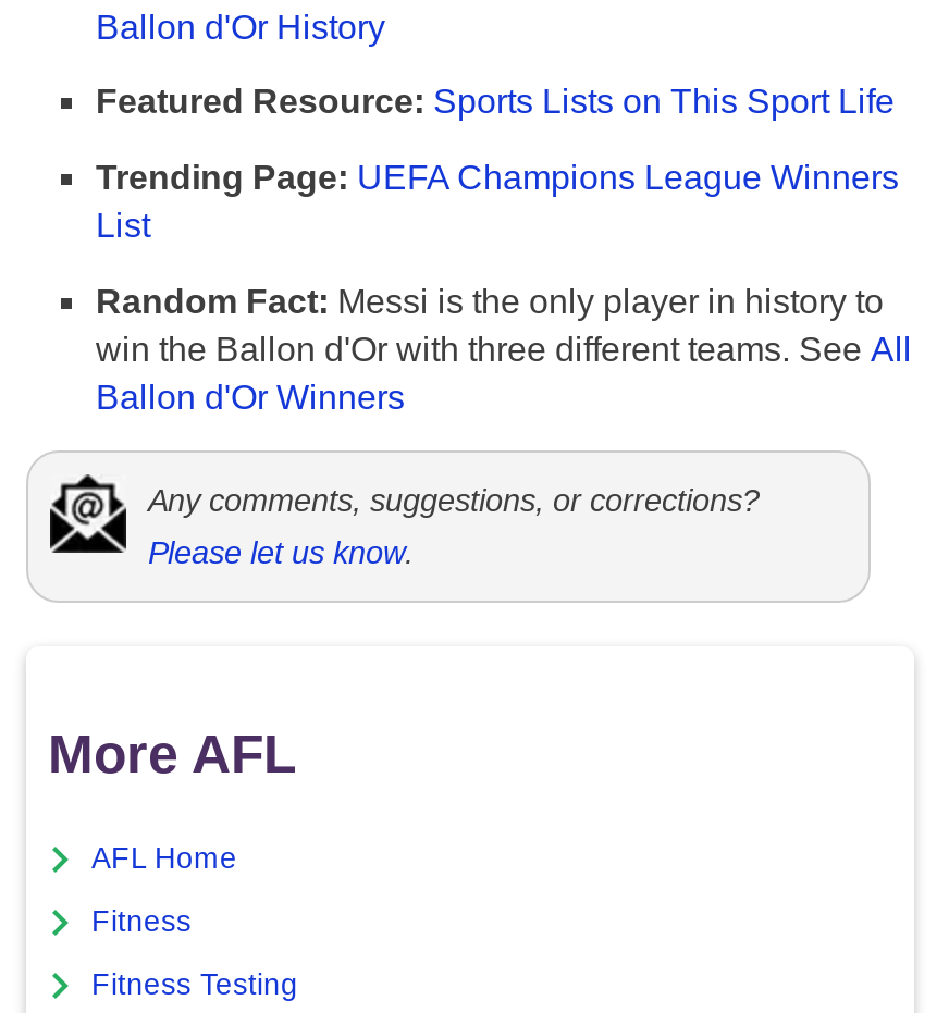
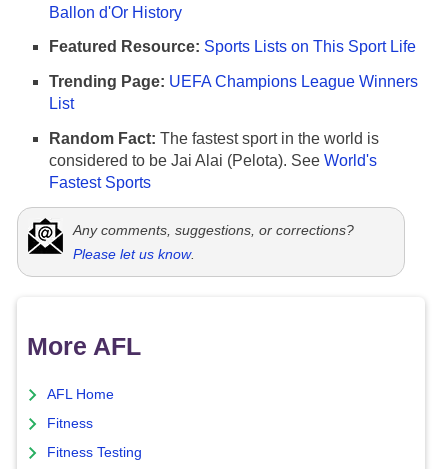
[96,283,912,416] Random Fact: Messi is the only player in history to | win the Ballon d'Or with three different teams. See All | Ballon d'Or Winners -> [49,130,379,191] Random Fact: The fastest sport in the world is | considered to be Jai Alai (Pelota). See World's | Fastest Sports

